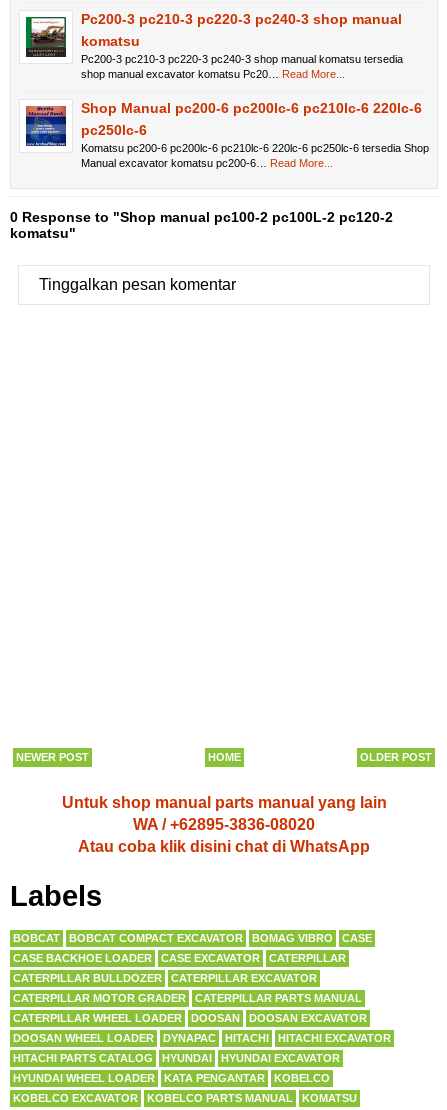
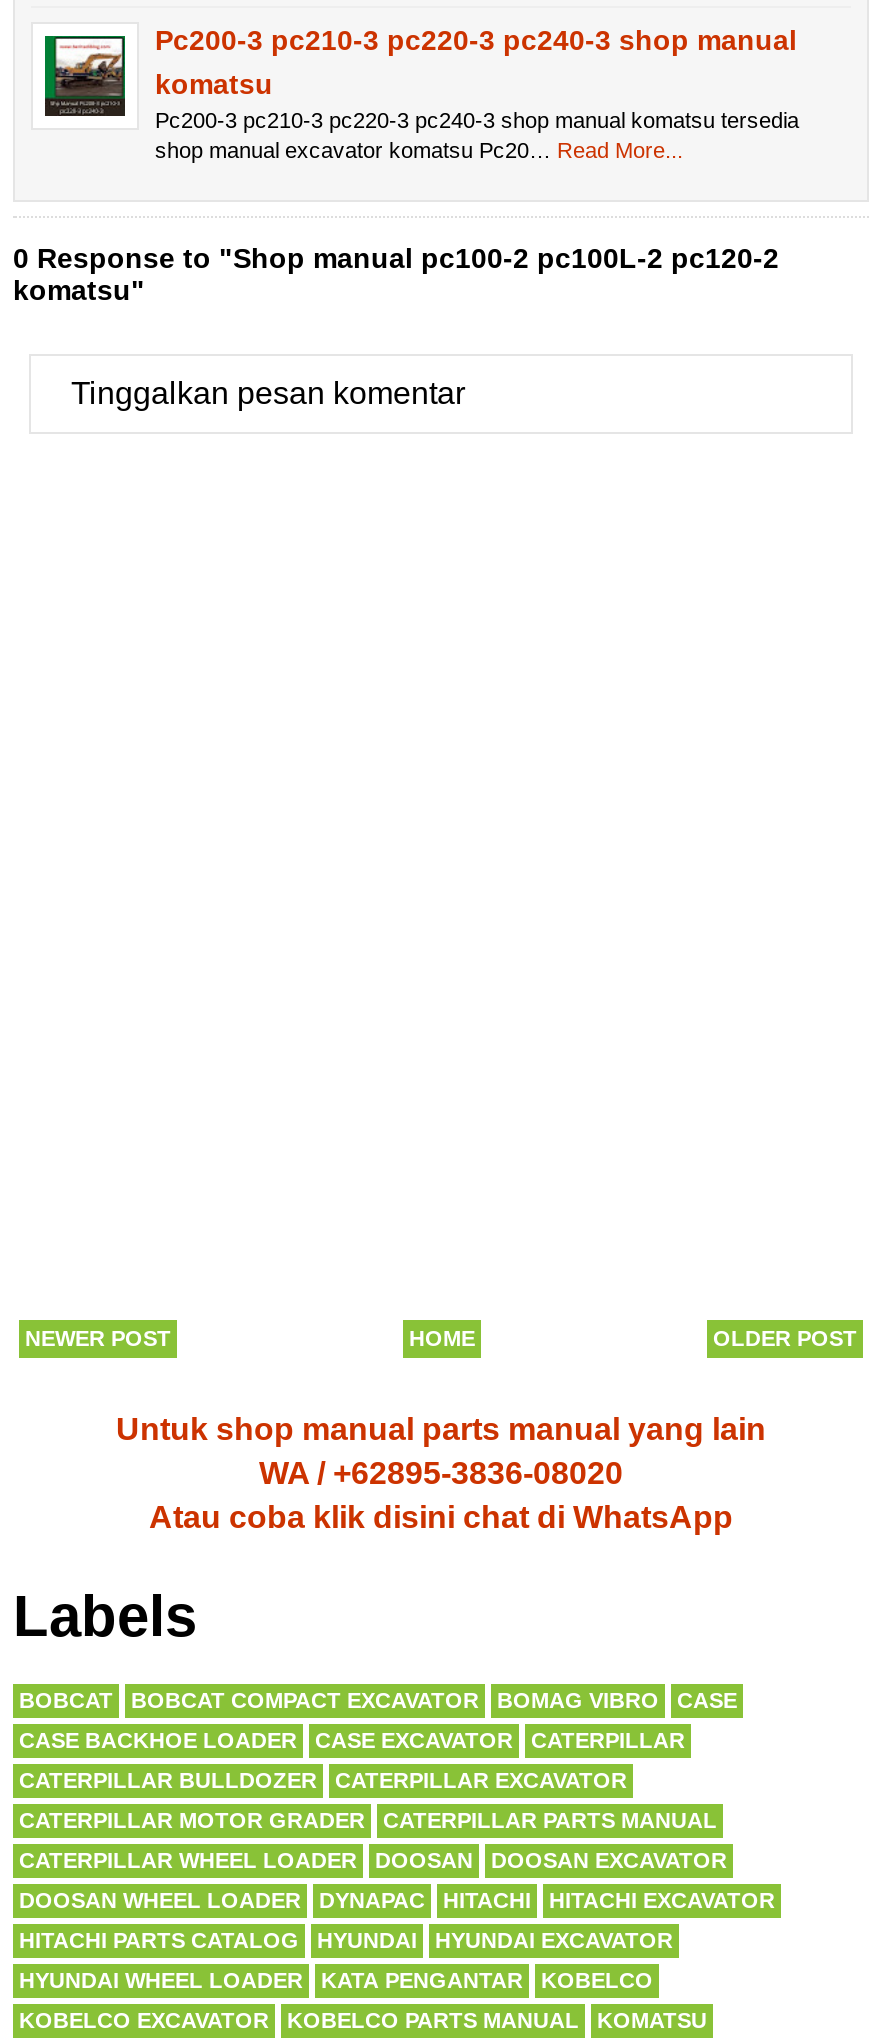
[25,100,429,169] [image] | Shop Manual pc200-6 pc200lc-6 pc210lc-6 220lc-6 | pc250lc-6 | Komatsu pc200-6 pc200lc-6 pc210lc-6 220lc-6 pc250lc-6 tersedia Shop | Manual excavator komatsu pc200-6… Read More... -> none

